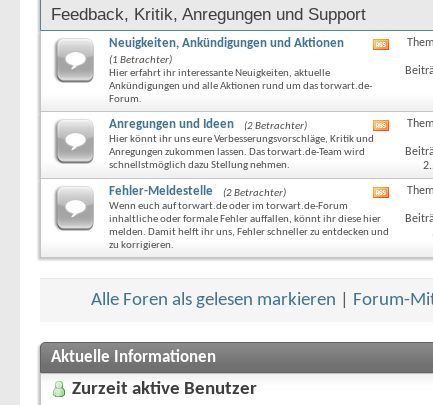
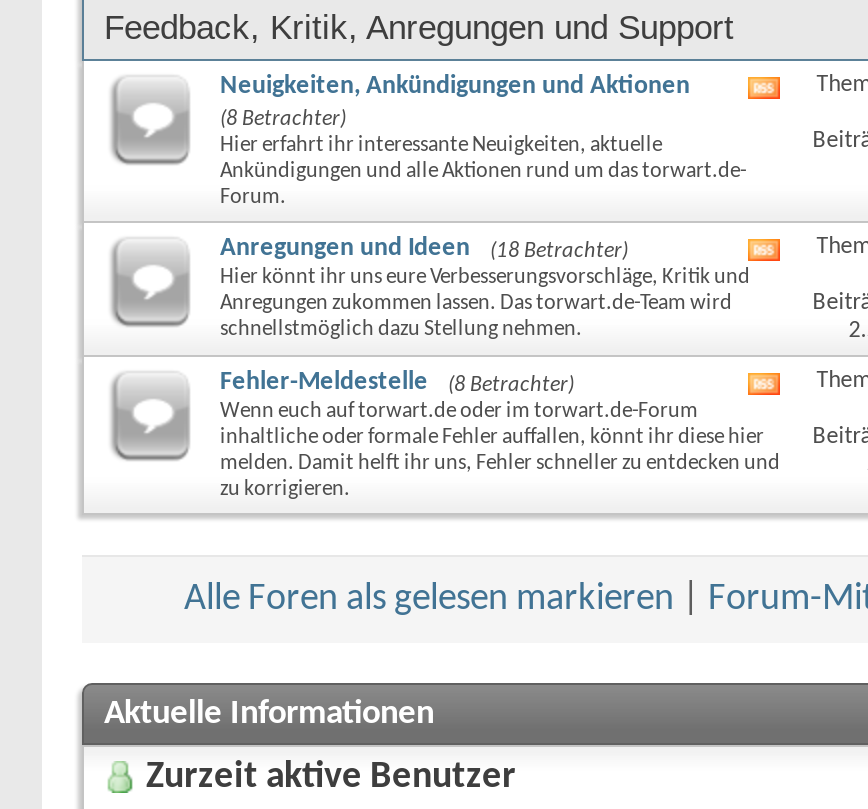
[109,55,172,66] (1 Betrachter) -> [220,109,346,131] (8 Betrachter)
[109,118,307,132] Anregungen und Ideen (2 Betrachter) -> [220,235,628,263] Anregungen und Ideen (18 Betrachter)
[109,185,286,199] Fehler-Meldestelle (2 Betrachter) -> [220,369,574,397] Fehler-Meldestelle (8 Betrachter)

